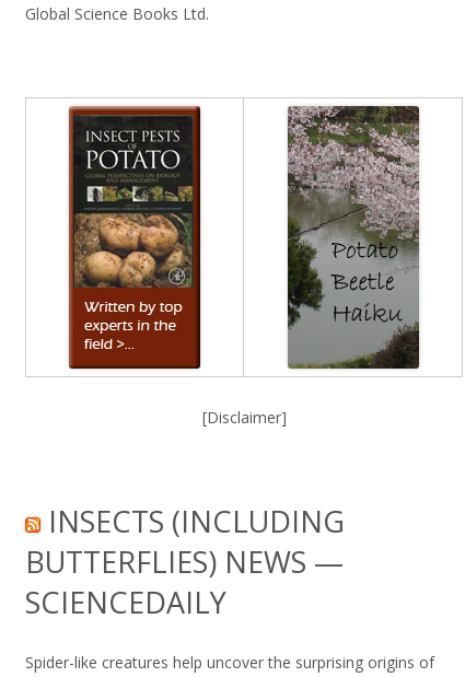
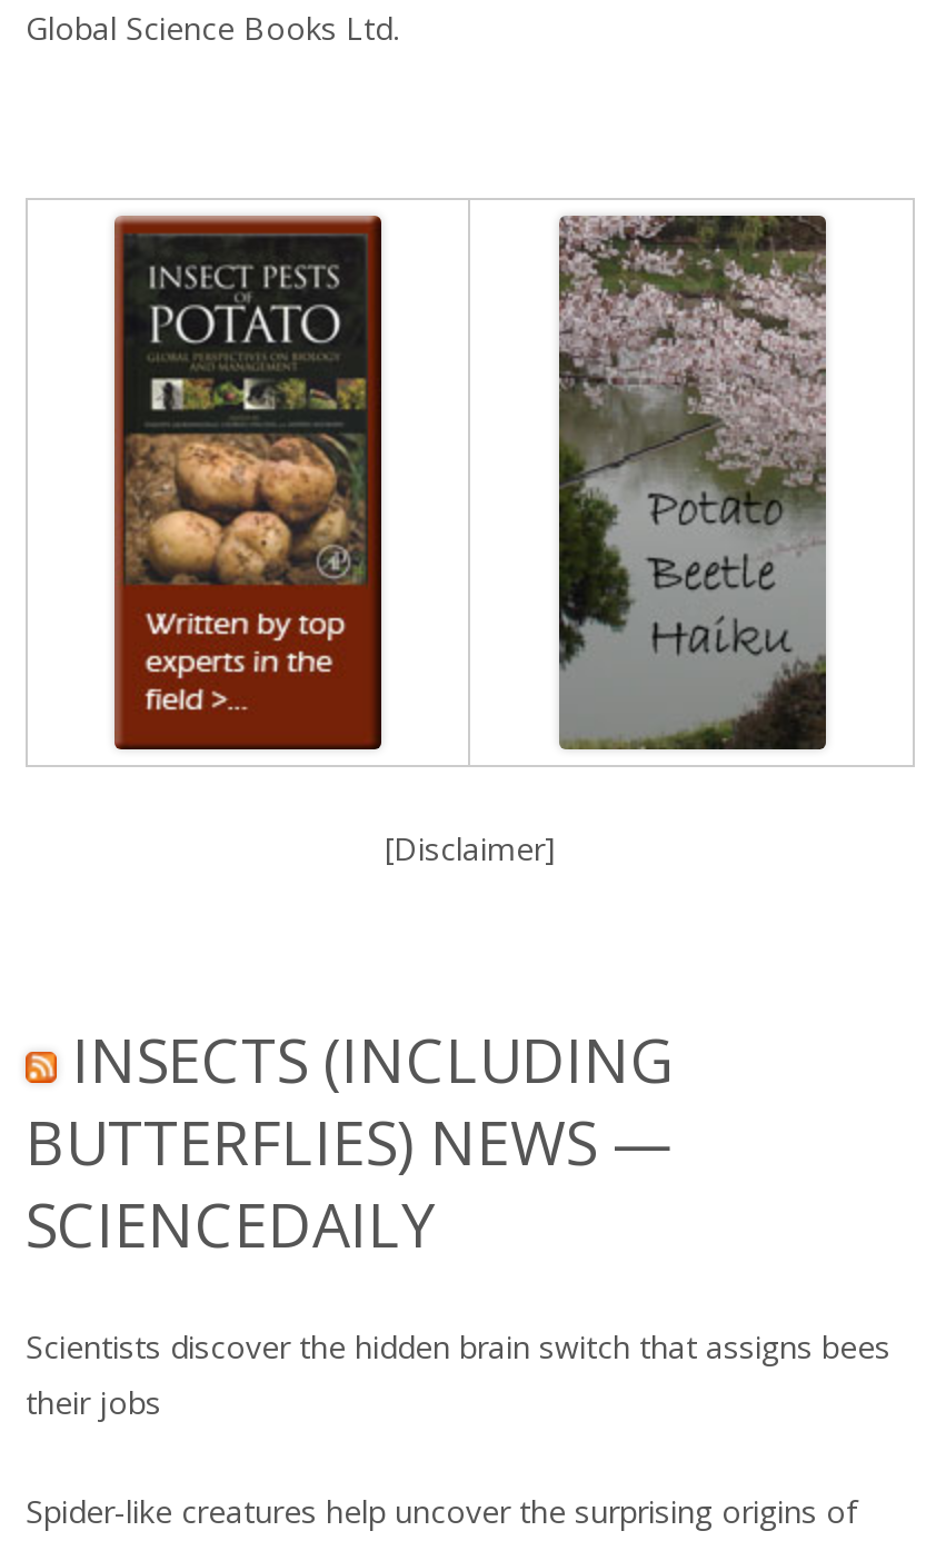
none -> [26,1325,890,1423] Scientists discover the hidden brain switch that assigns bees | their jobs

